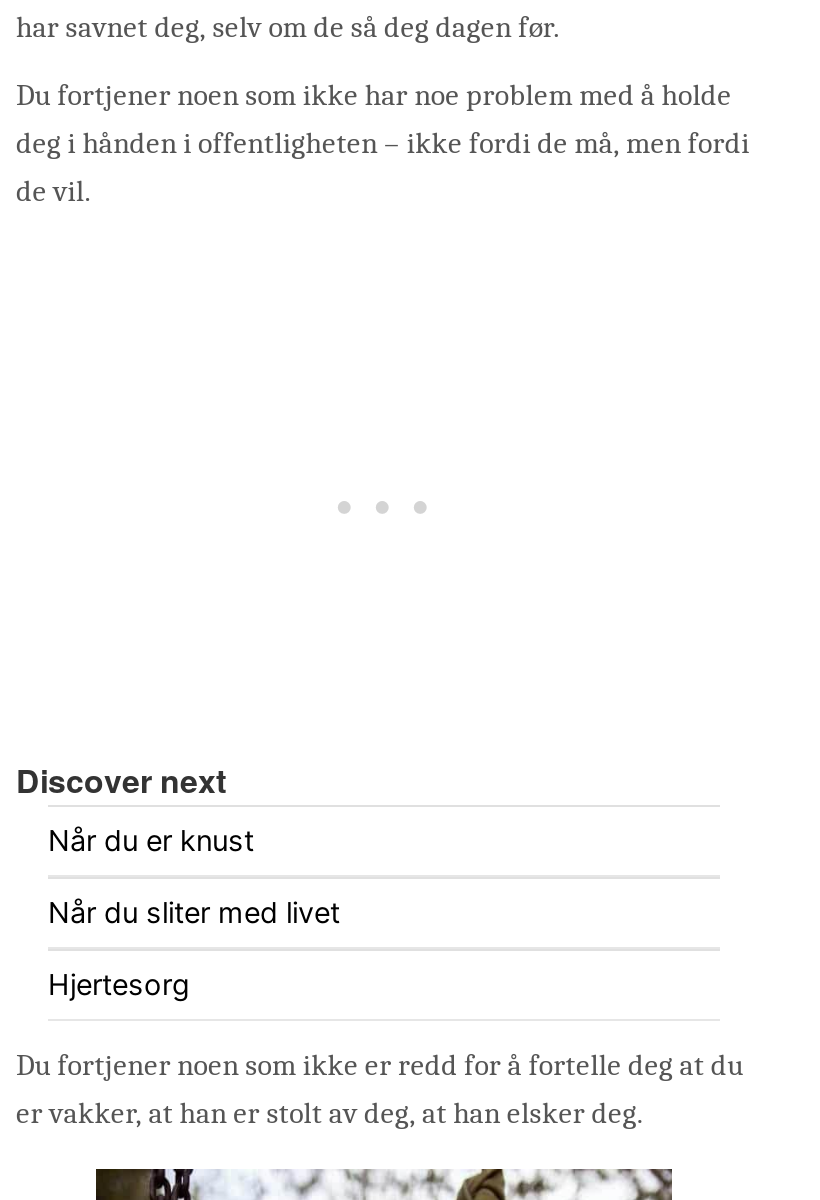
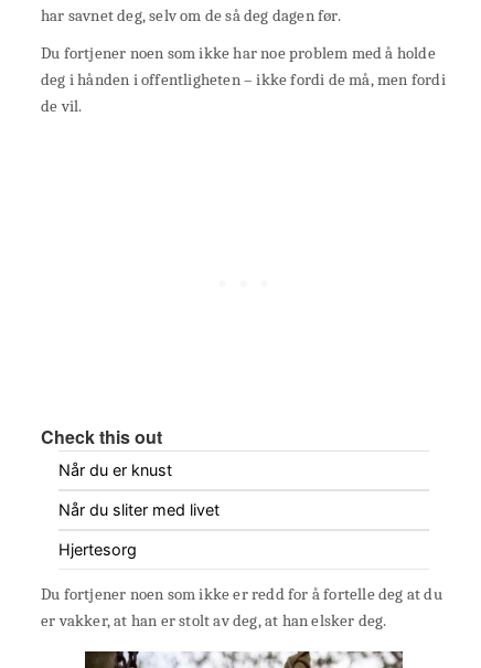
[16,757,226,803] Discover next -> [41,424,162,449] Check this out

